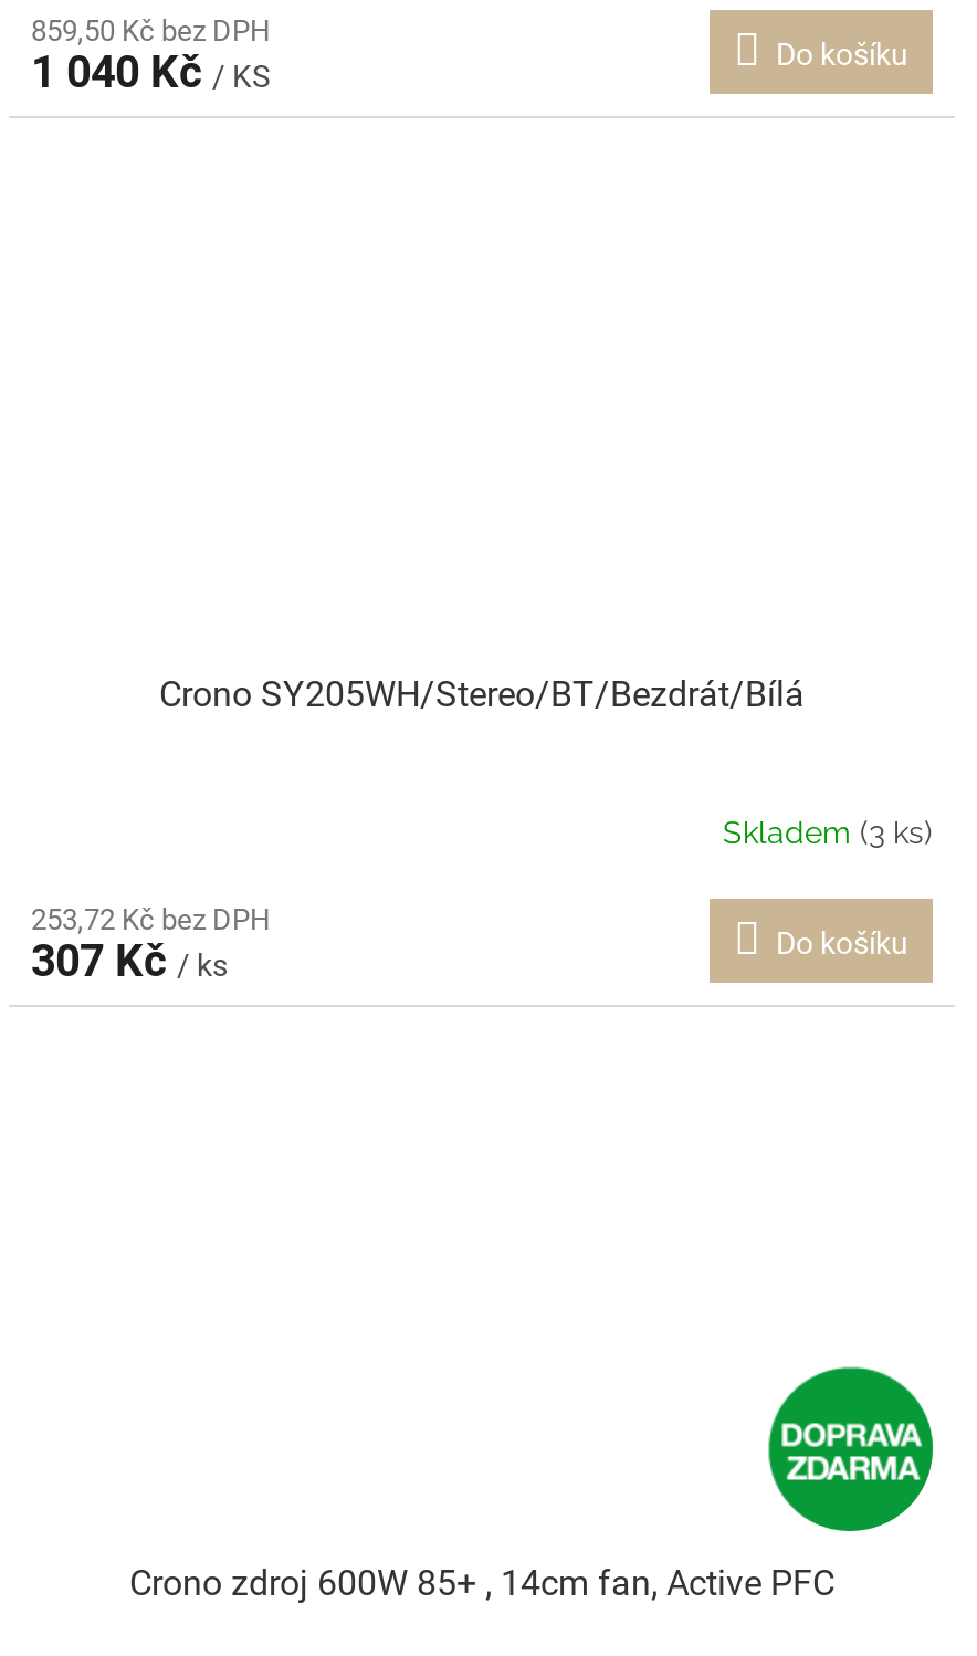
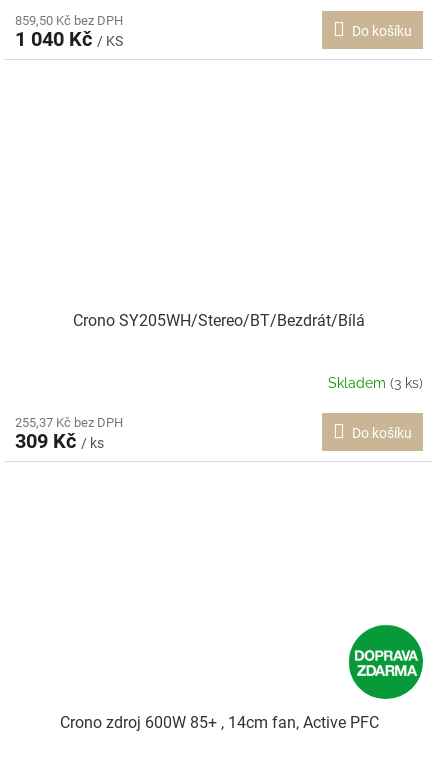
[31,902,270,935] 253,72 Kč bez DPH -> [15,415,123,430] 255,37 Kč bez DPH
[31,933,228,986] 307 Kč / ks -> [15,429,104,453] 309 Kč / ks

